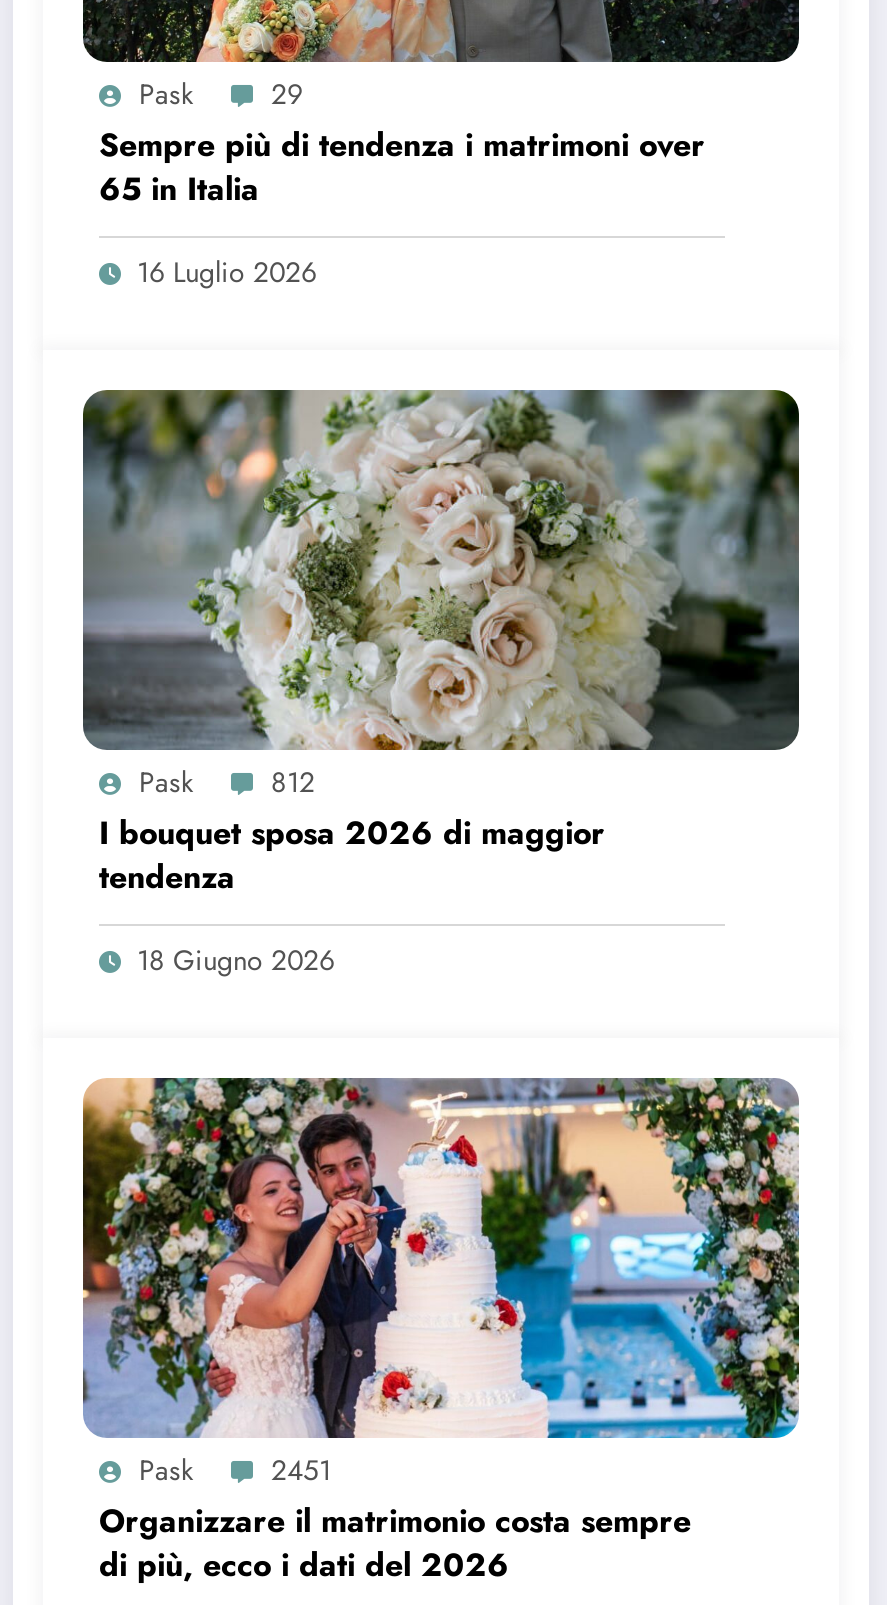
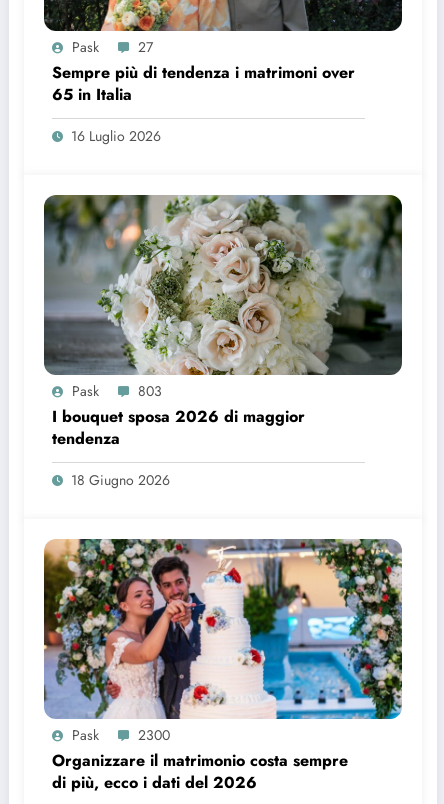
[139,75,303,115] Pask 29 -> [72,37,153,57] Pask 27
[139,763,315,803] Pask 812 -> [72,381,162,401] Pask 803
[139,1451,331,1491] Pask 2451 -> [72,725,170,745] Pask 2300

